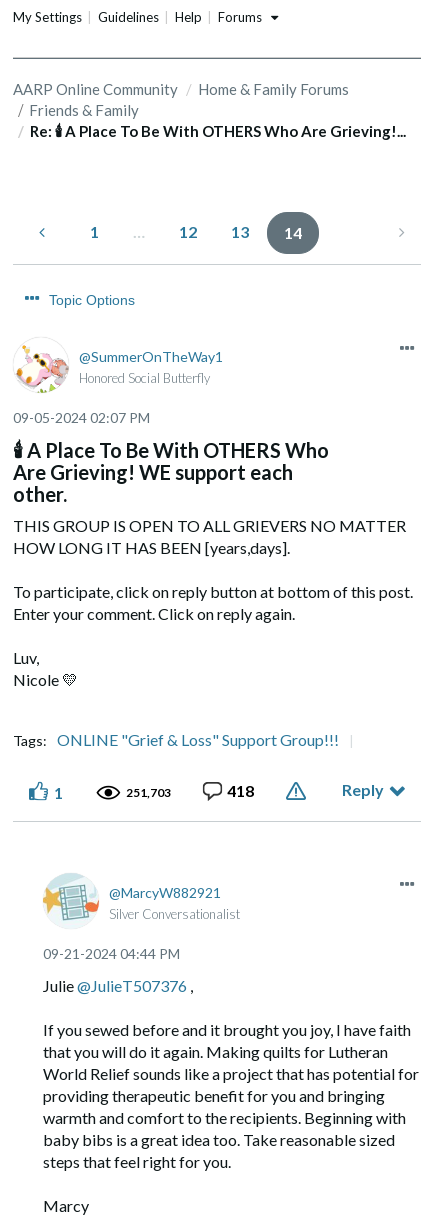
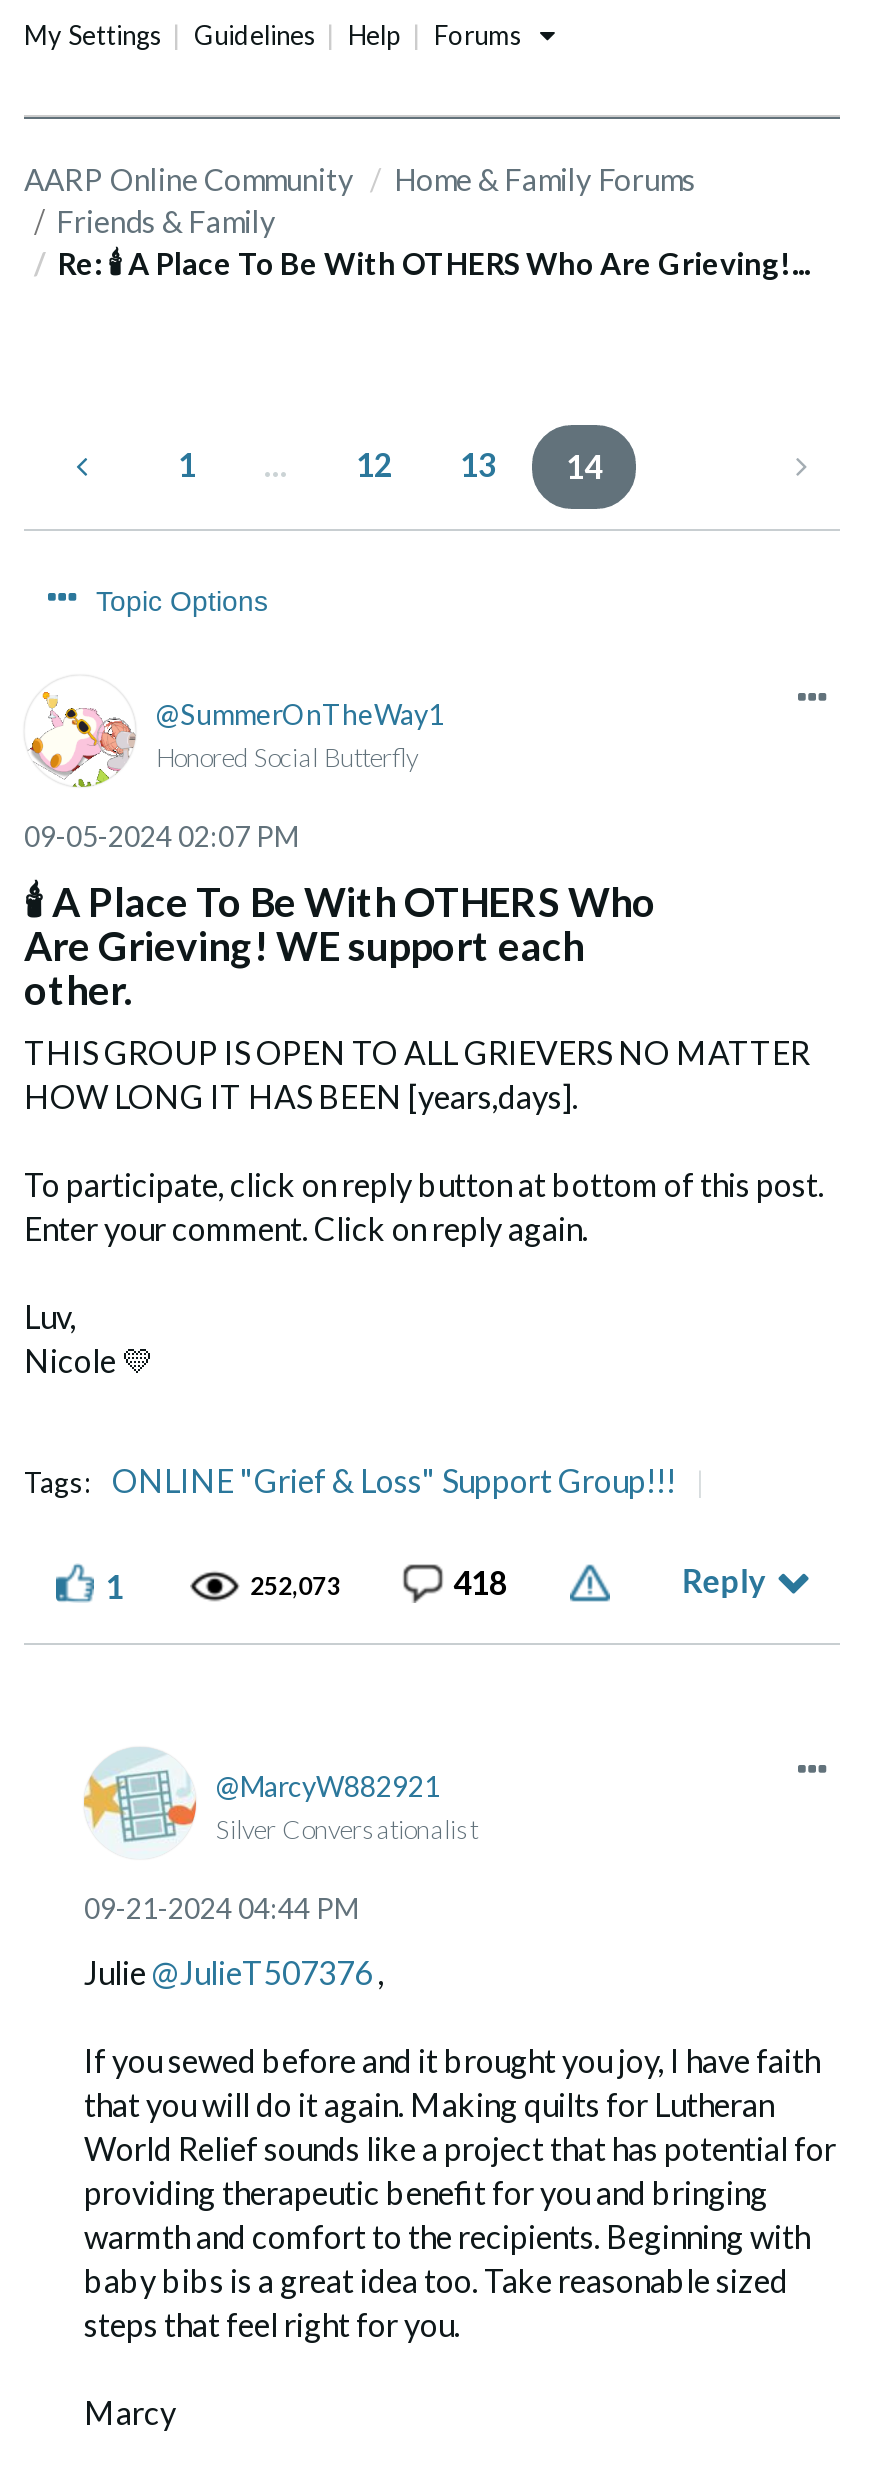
[126,785,171,800] 251,703 -> [250,1570,340,1600] 252,073

